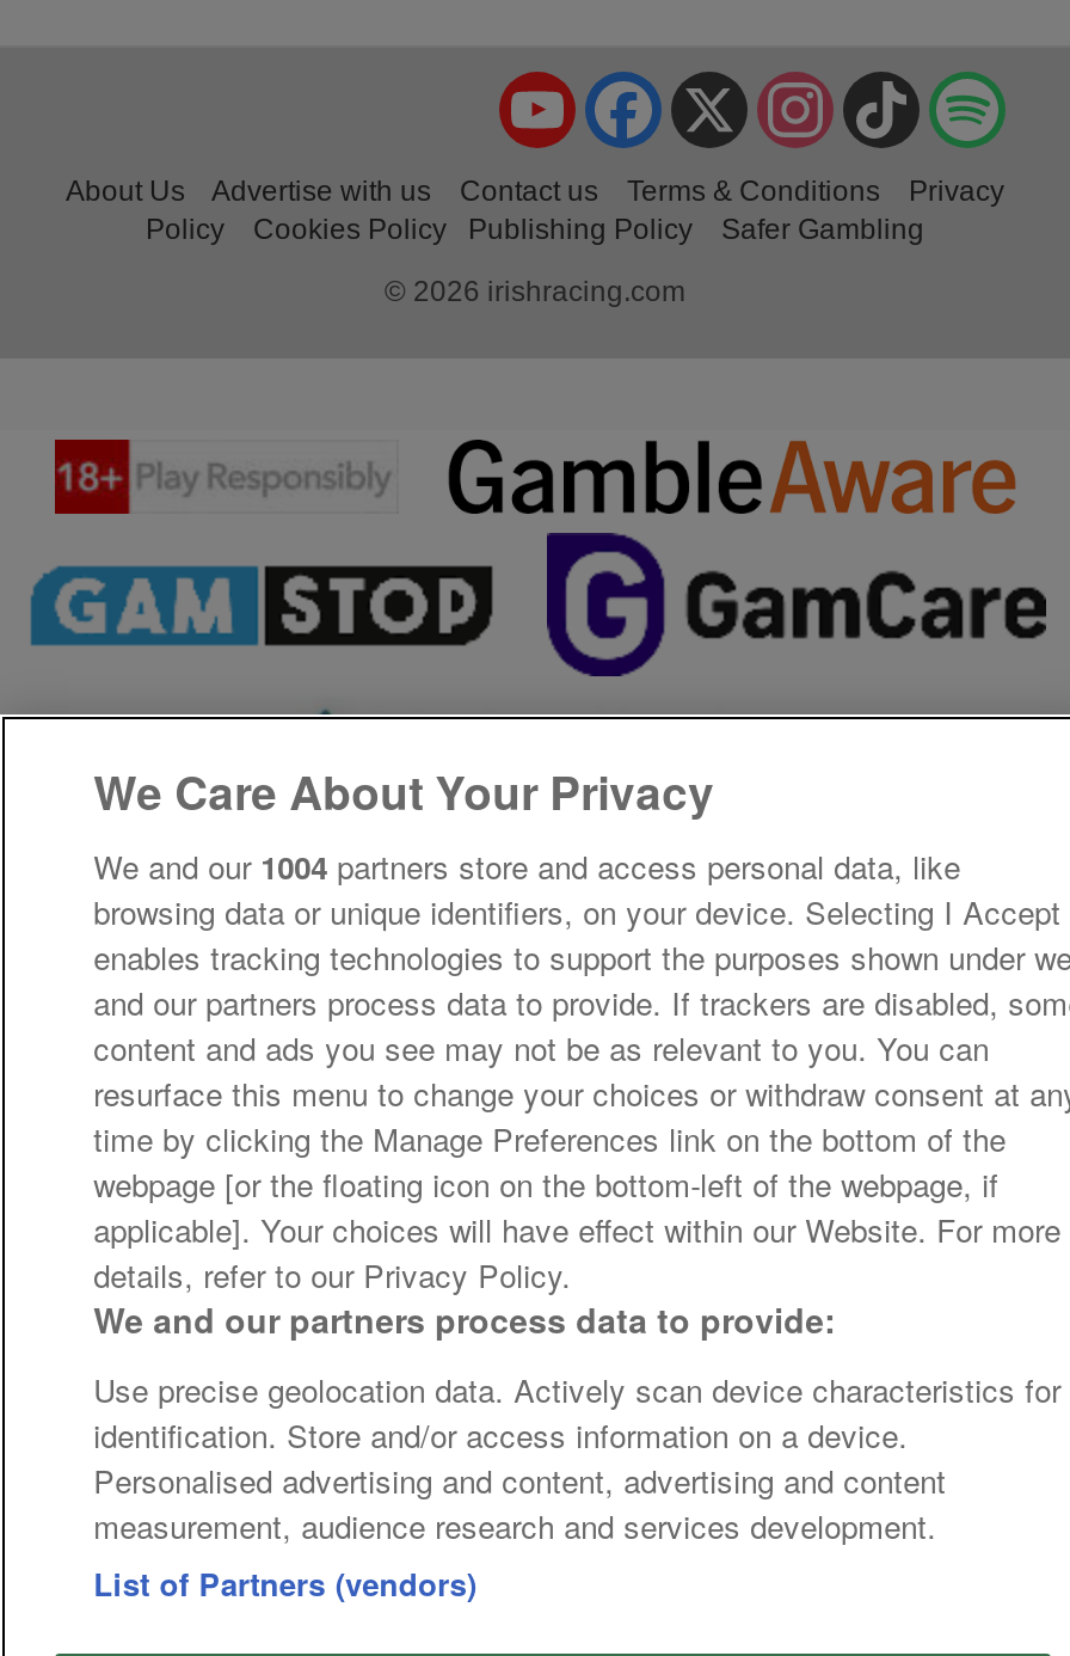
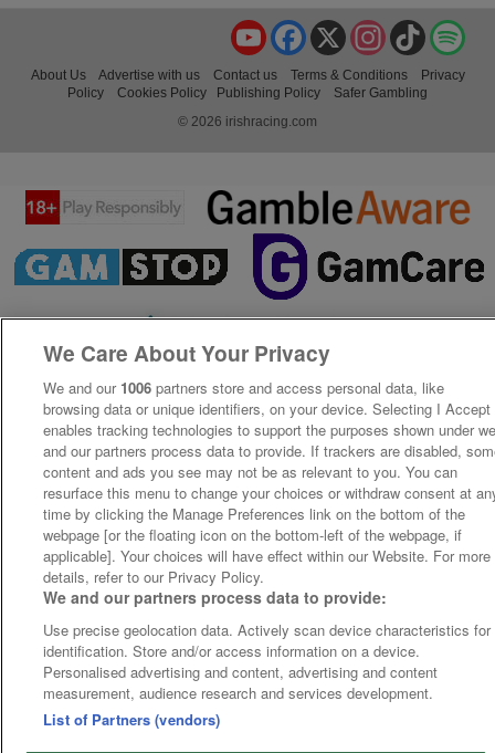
[94,844,961,889] We and our 1004 partners store and access personal data, like -> [43,377,444,398] We and our 1006 partners store and access personal data, like

